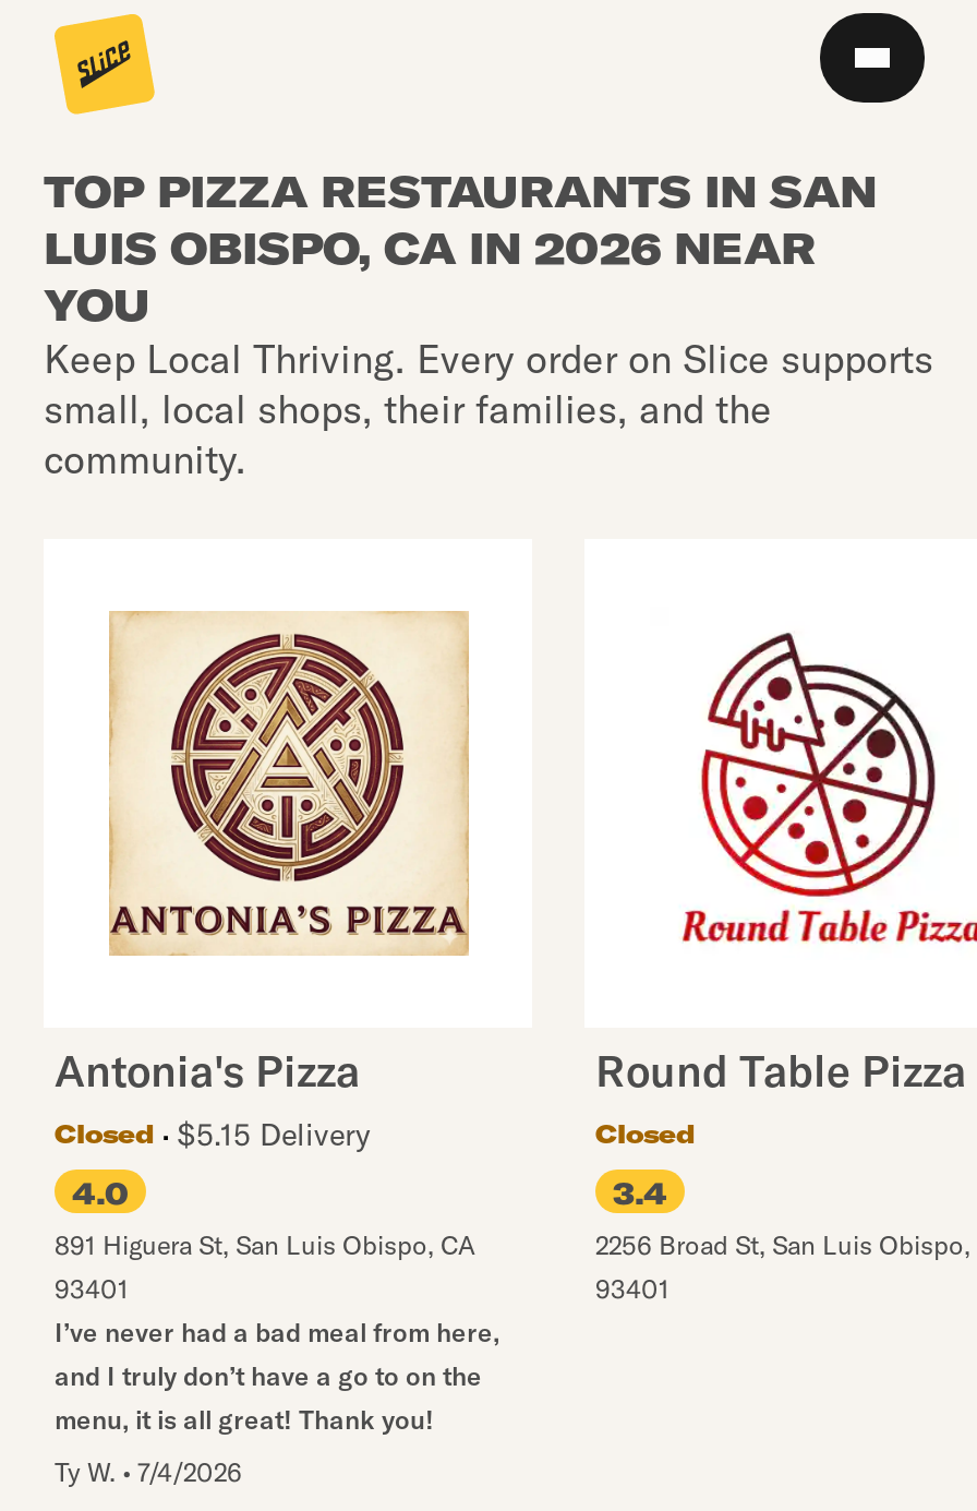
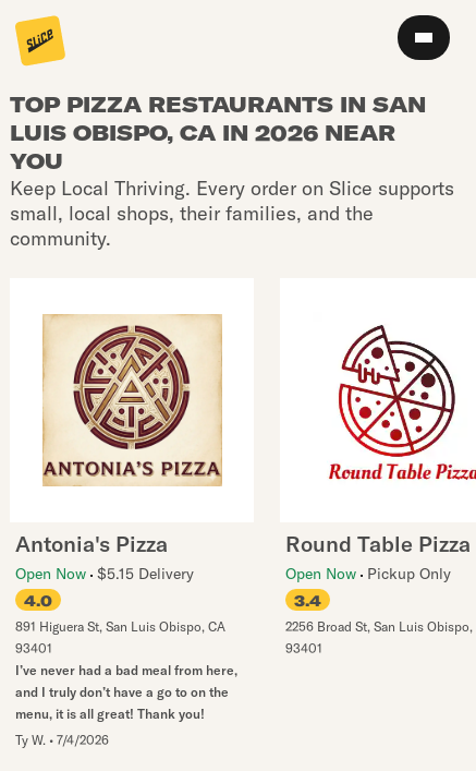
[55,1115,371,1154] Closed | $5.15 Delivery -> [15,564,194,583] Open Now $5.15 Delivery
[595,1117,696,1150] Closed -> [285,564,451,583] Open Now Pickup Only

